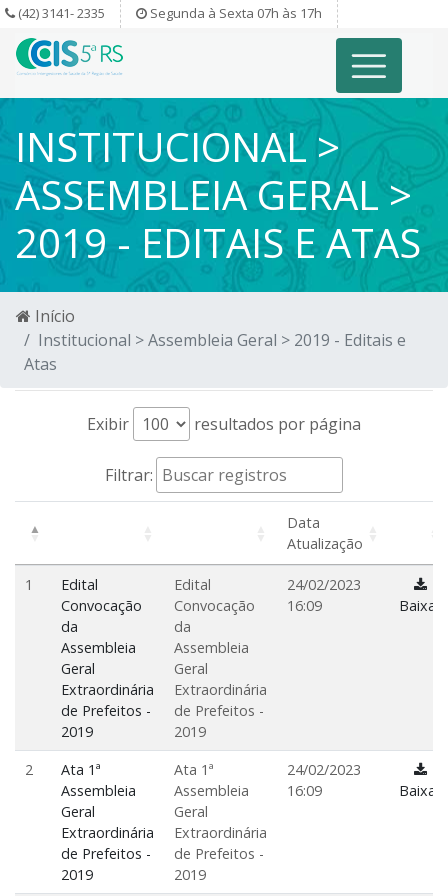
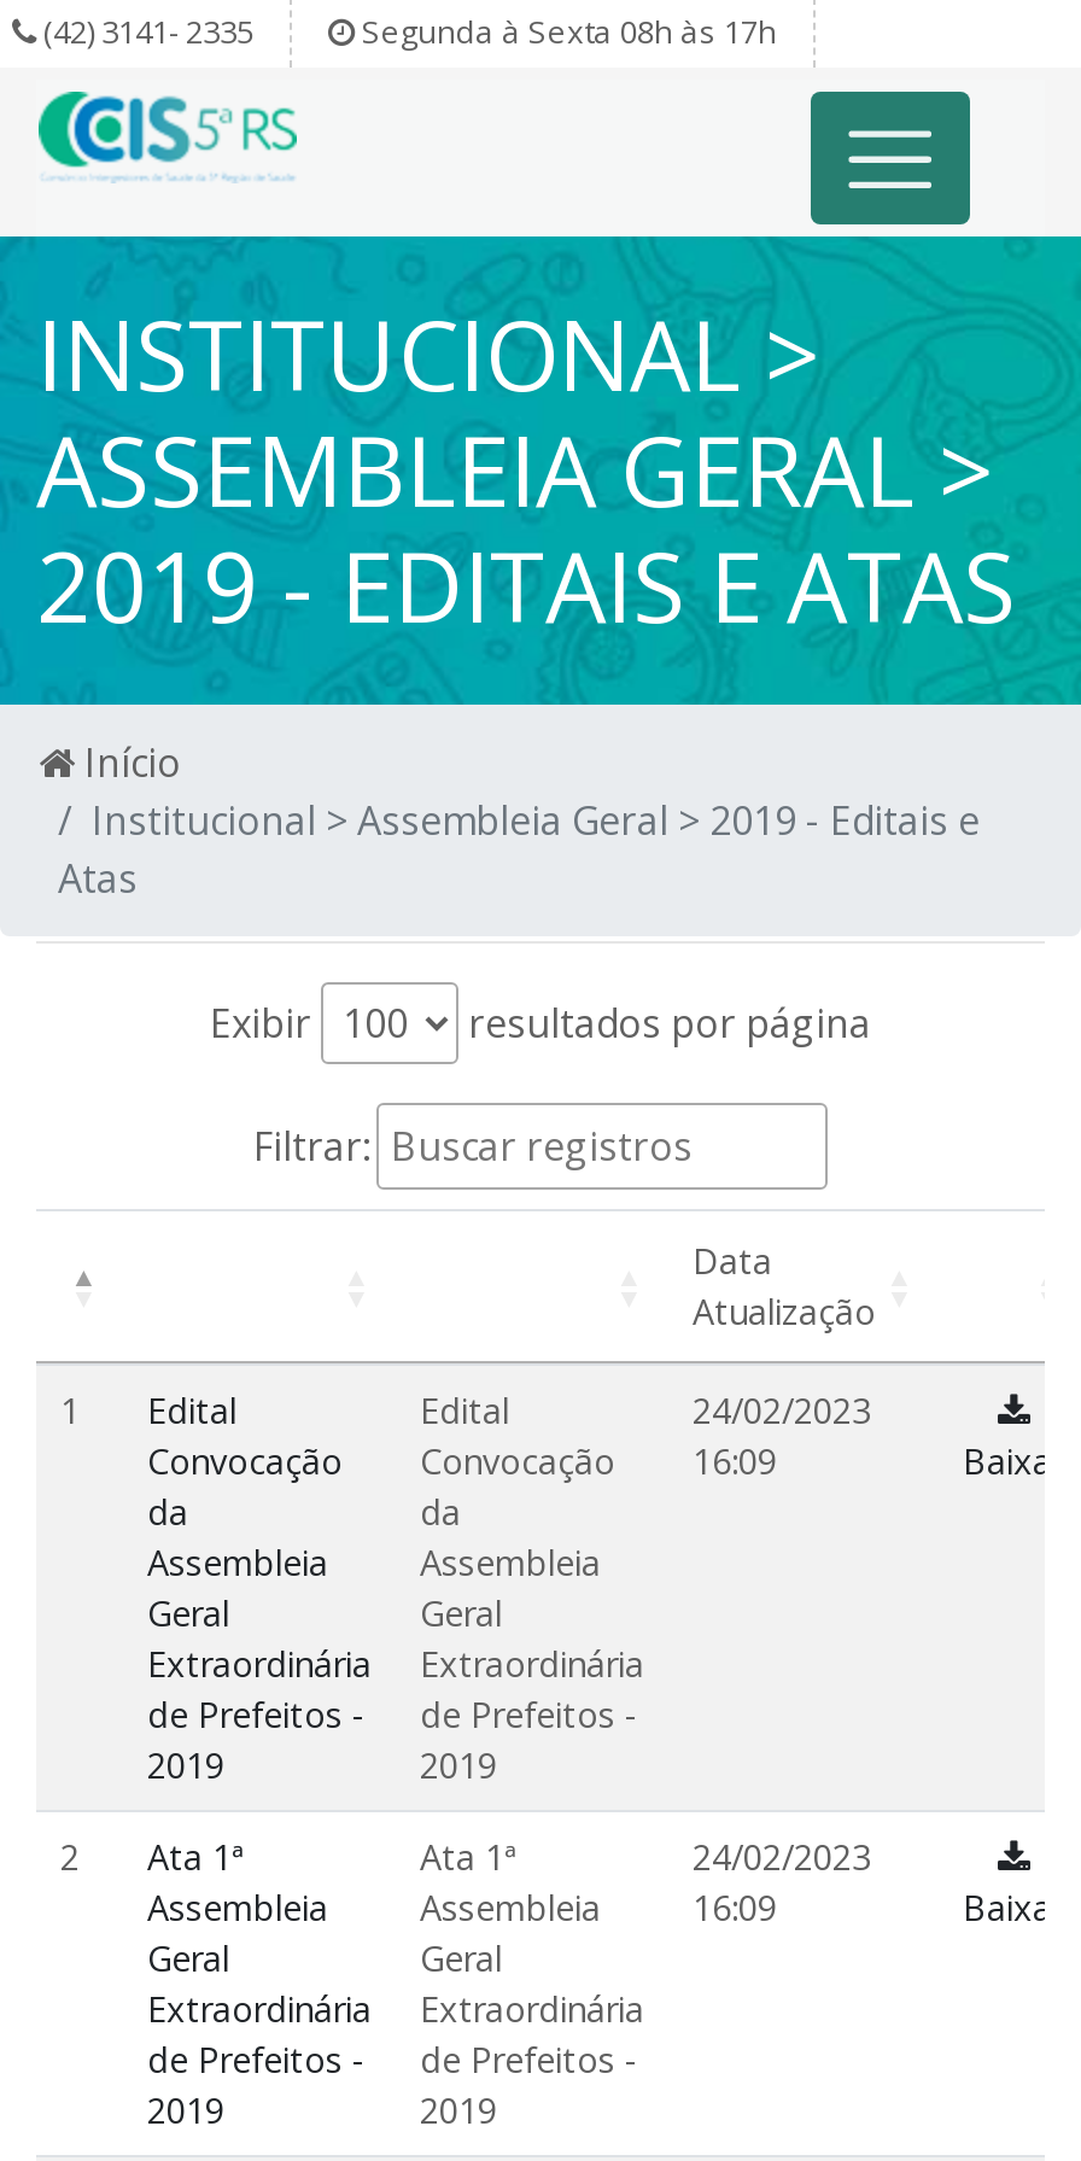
[147,4,322,22] Segunda à Sexta 07h às 17h -> [355,10,777,53] Segunda à Sexta 08h às 17h

